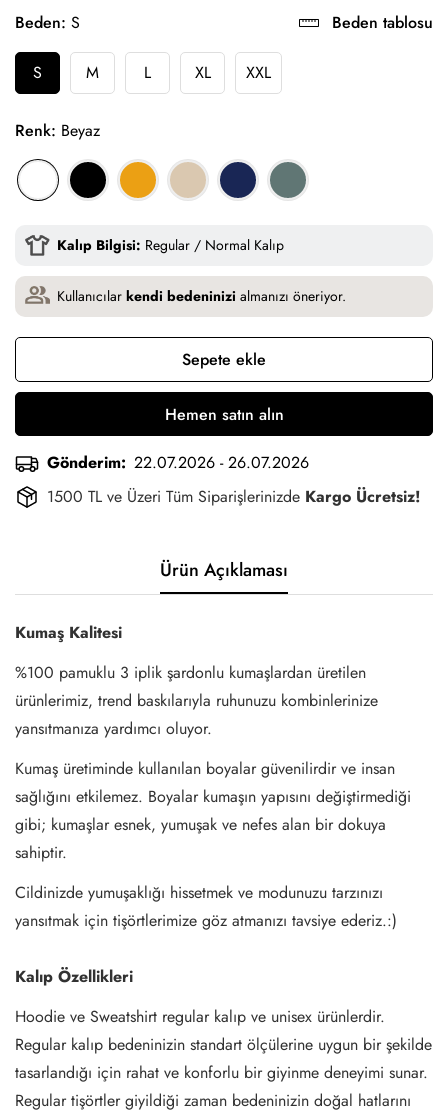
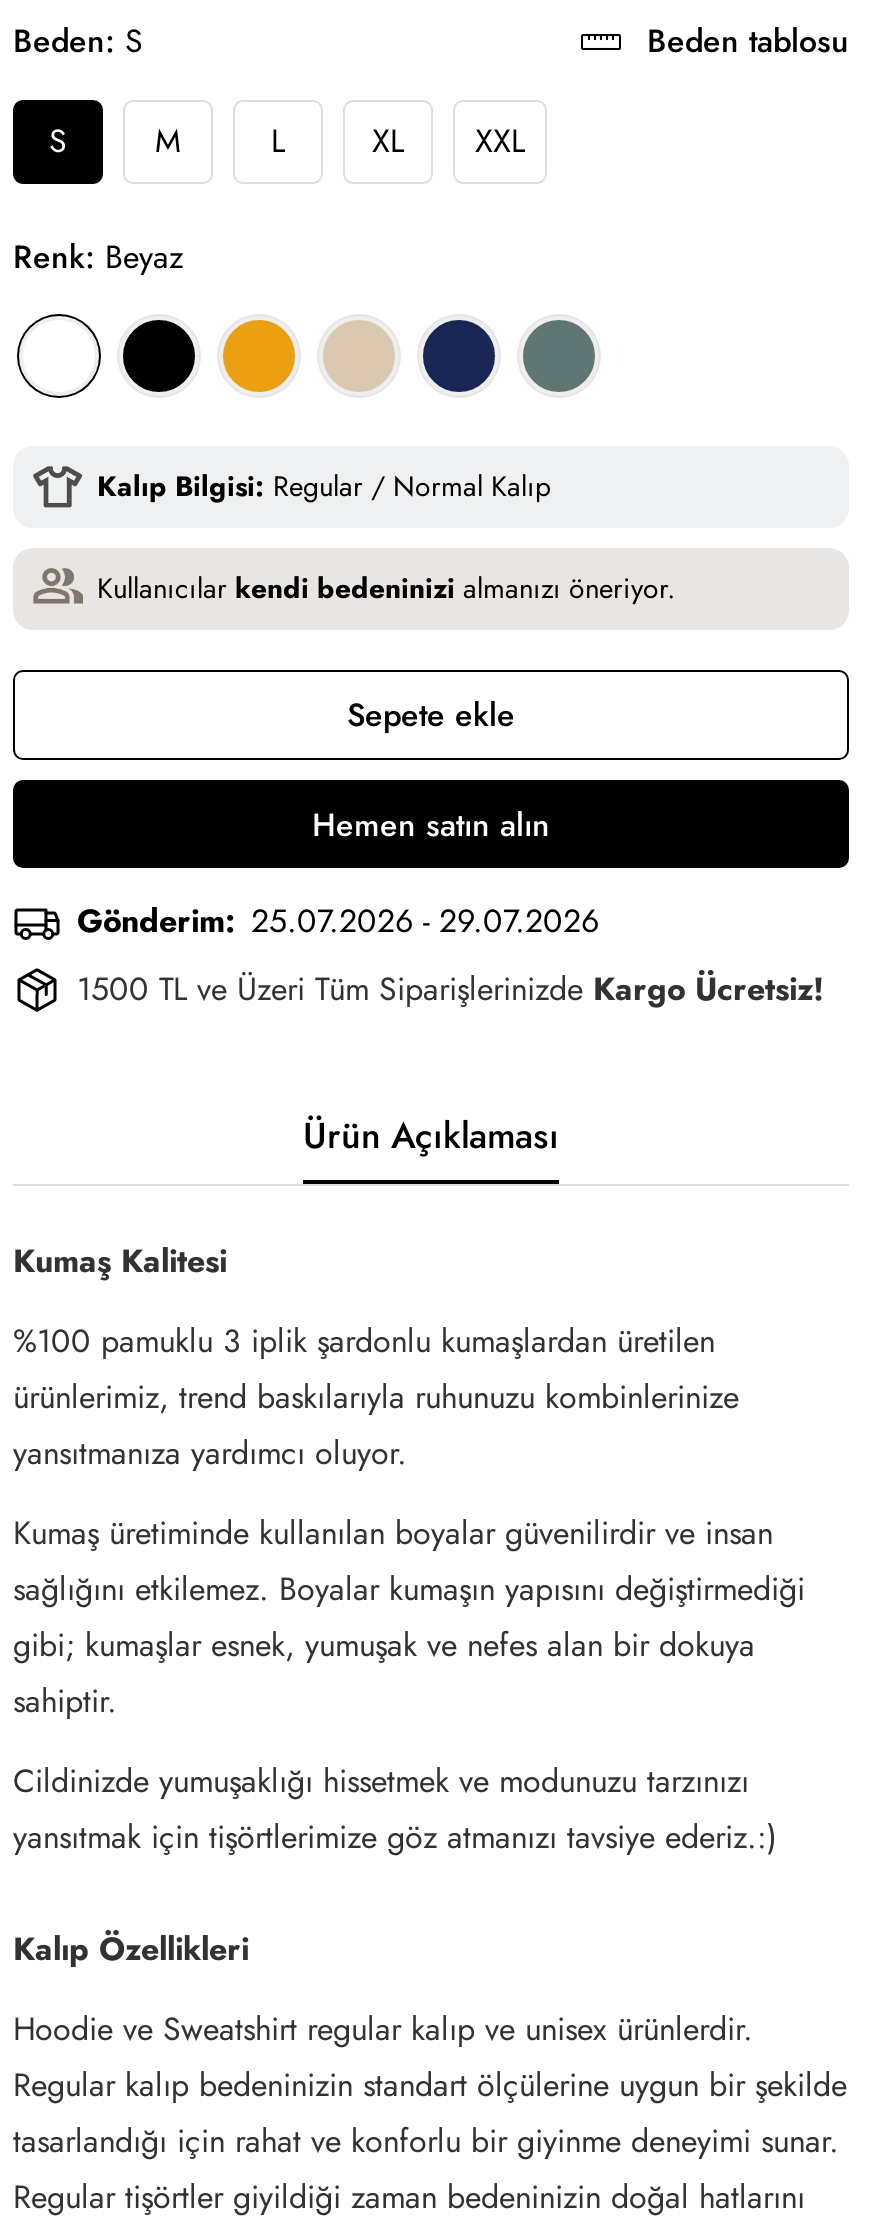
[47,451,309,474] Gönderim: 22.07.2026 - 26.07.2026 -> [77,897,599,943] Gönderim: 25.07.2026 - 29.07.2026

